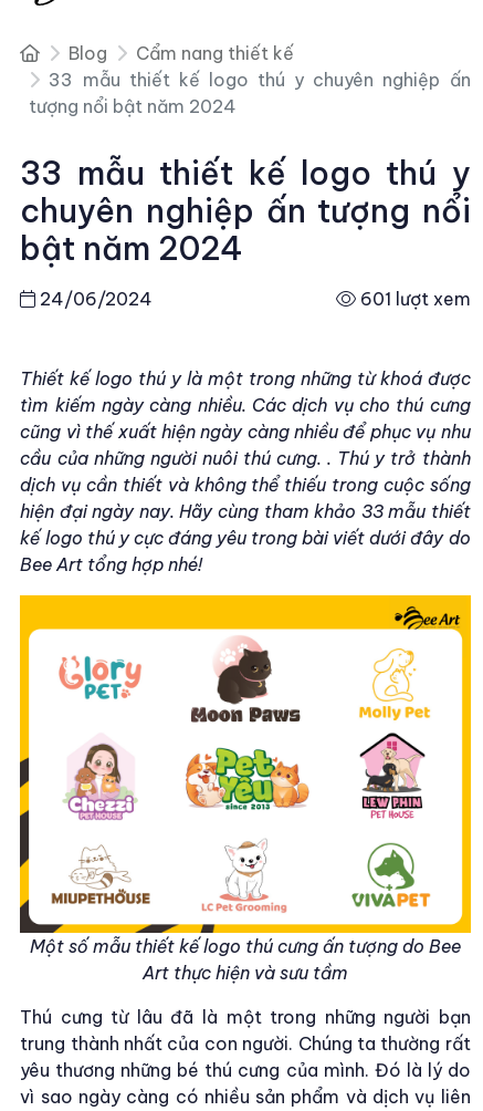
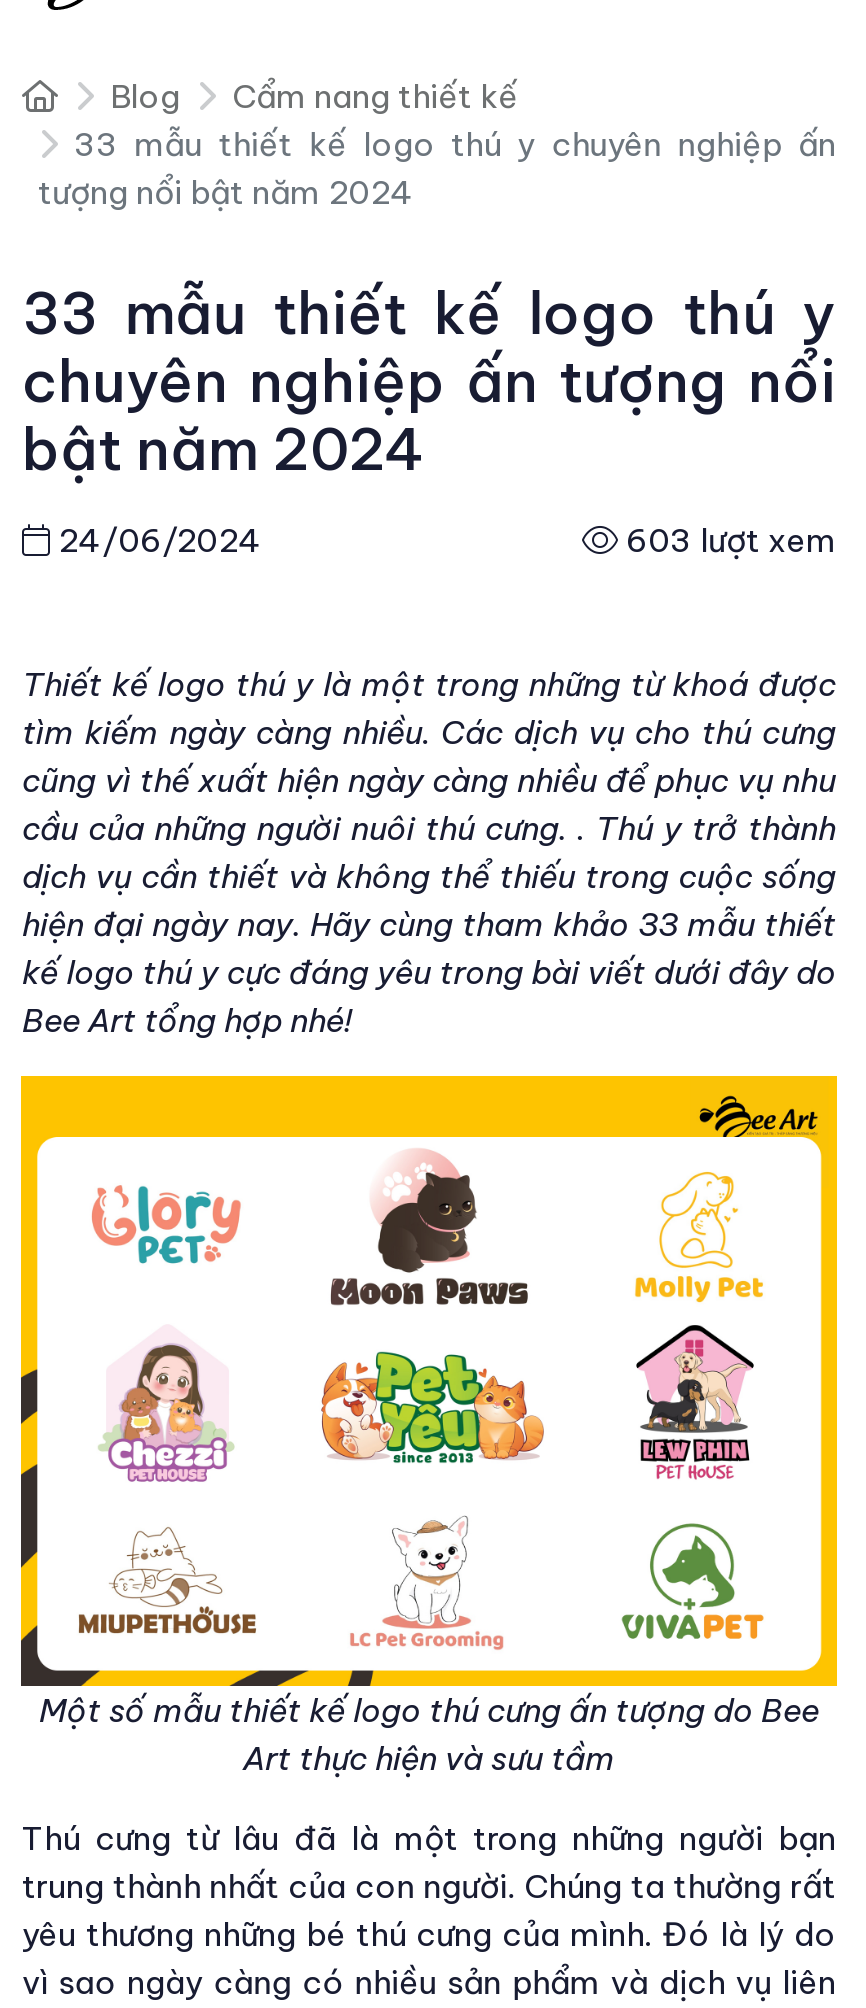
[355,288,470,310] 601 lượt xem -> [618,520,836,560] 603 lượt xem

